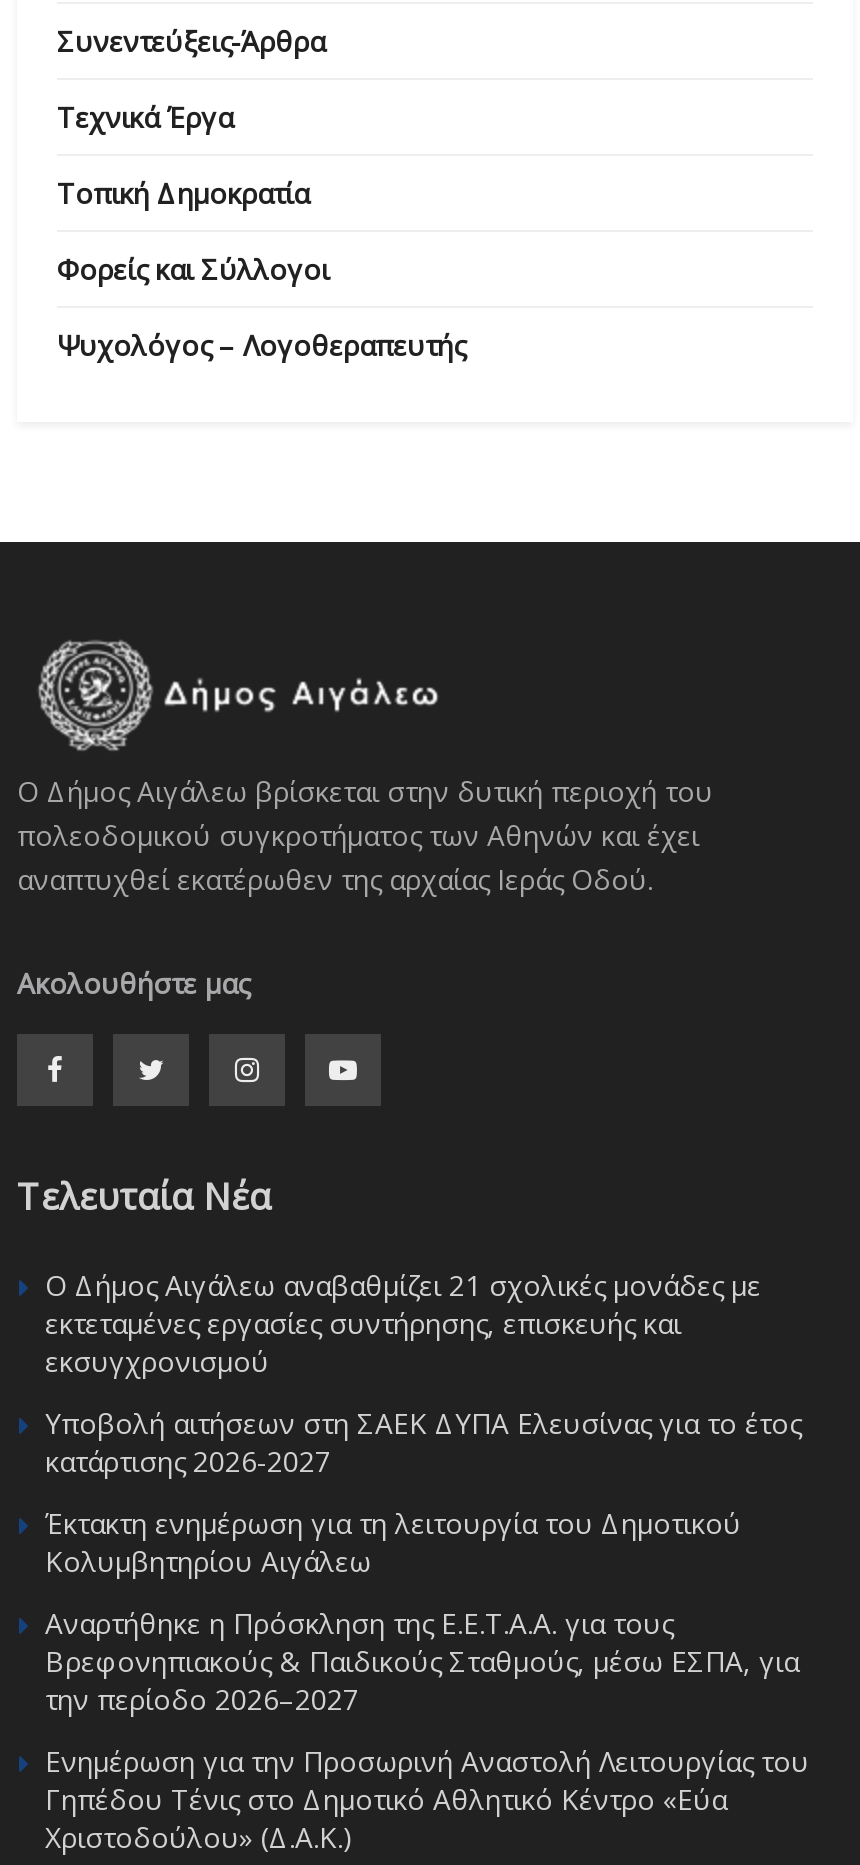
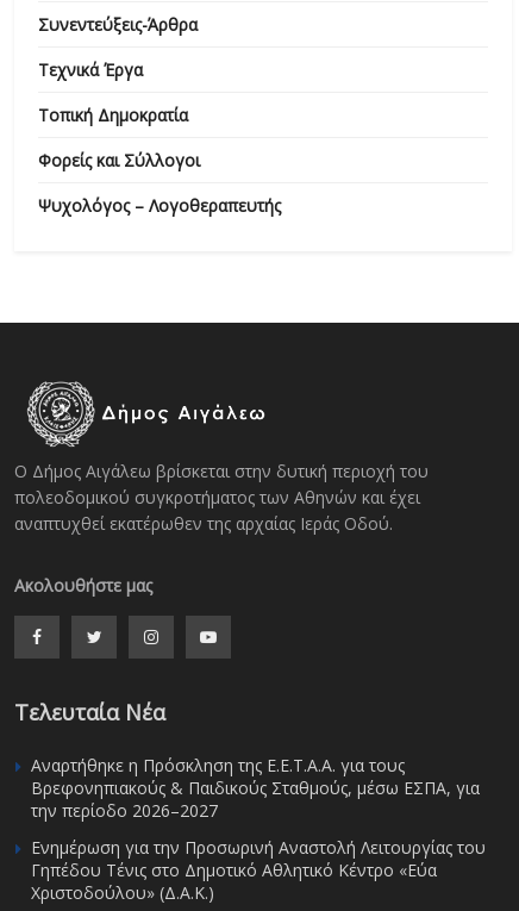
[45,1266,801,1580] Ο Δήμος Αιγάλεω αναβαθμίζει 21 σχολικές μονάδες με | εκτεταμένες εργασίες συντήρησης, επισκευής και | εκσυγχρονισμού | Υποβολή αιτήσεων στη ΣΑΕΚ ΔΥΠΑ Ελευσίνας για το έτος | κατάρτισης 2026-2027 | Έκτακτη ενημέρωση για τη λειτουργία του Δημοτικού | Κολυμβητηρίου Αιγάλεω -> none

